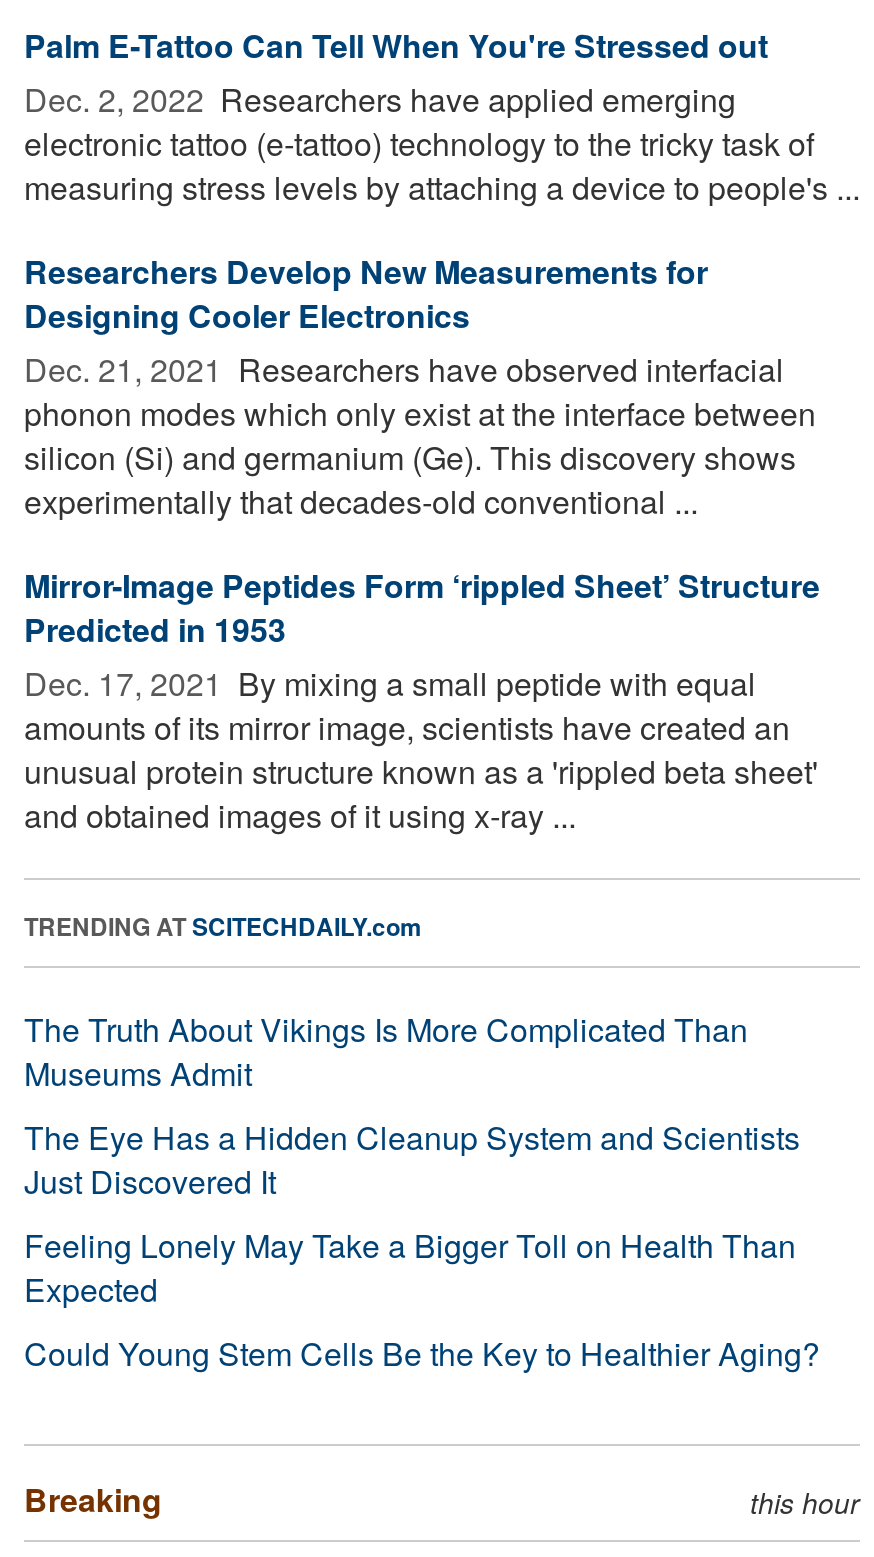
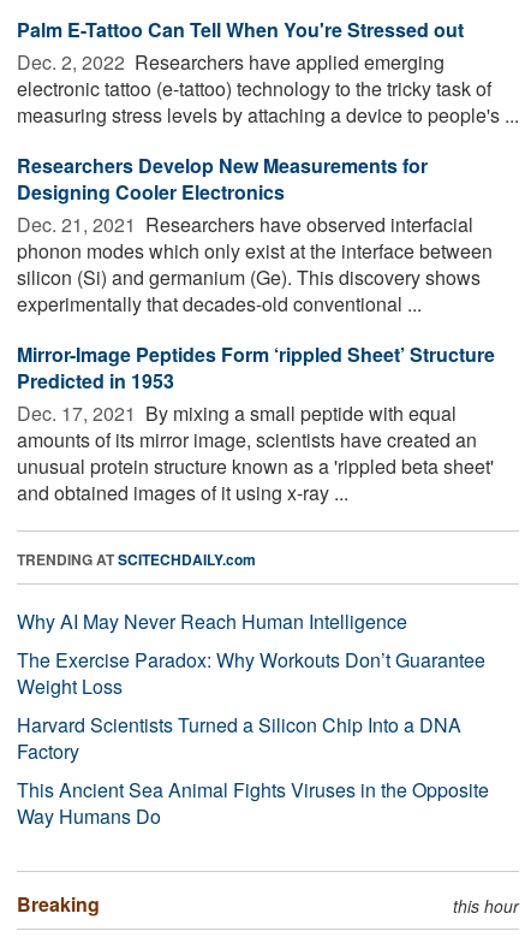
[24,1006,820,1376] The Truth About Vikings Is More Complicated Than | Museums Admit | The Eye Has a Hidden Cleanup System and Scientists | Just Discovered It | Feeling Lonely May Take a Bigger Toll on Health Than | Expected | Could Young Stem Cells Be the Key to Healthier Aging? -> [17,607,489,830] Why AI May Never Reach Human Intelligence | The Exercise Paradox: Why Workouts Don’t Guarantee | Weight Loss | Harvard Scientists Turned a Silicon Chip Into a DNA | Factory | This Ancient Sea Animal Fights Viruses in the Opposite | Way Humans Do

